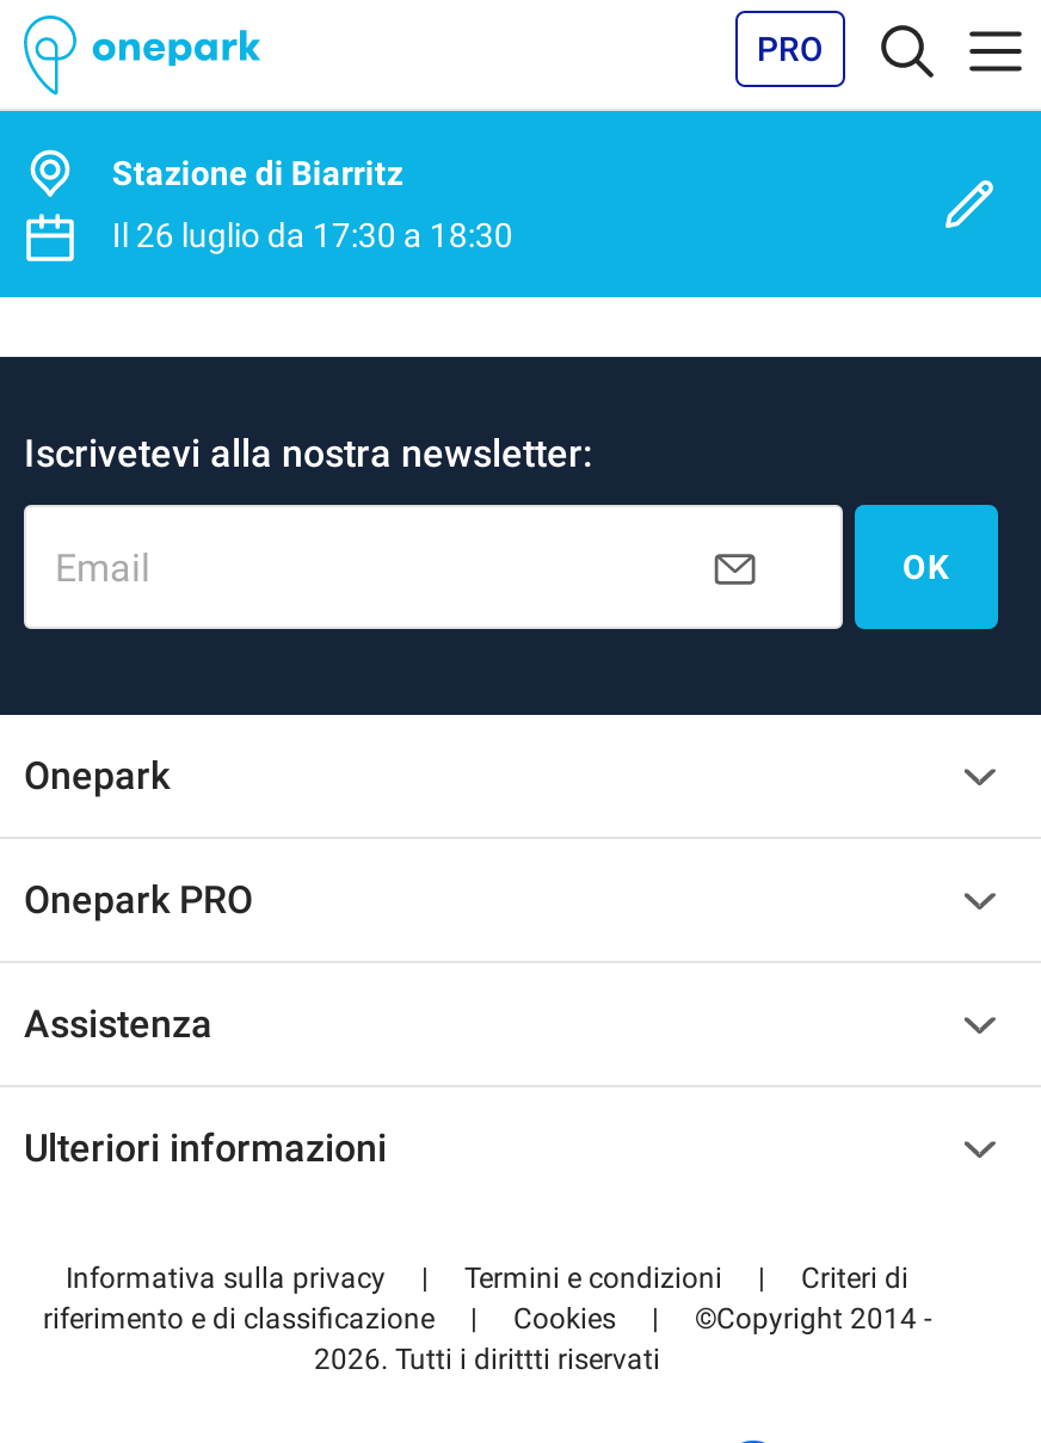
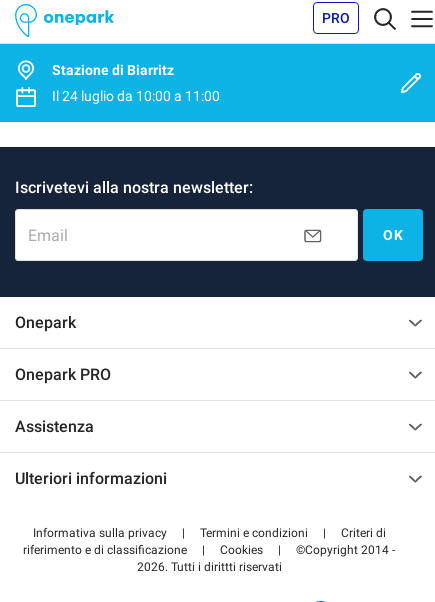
[112,216,513,254] Il 26 luglio da 17:30 a 18:30 -> [52,88,220,104] Il 24 luglio da 10:00 a 11:00

